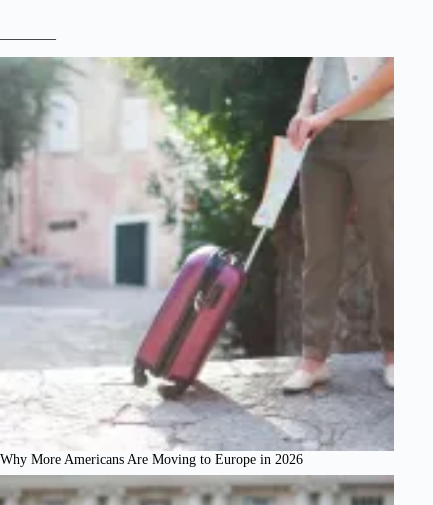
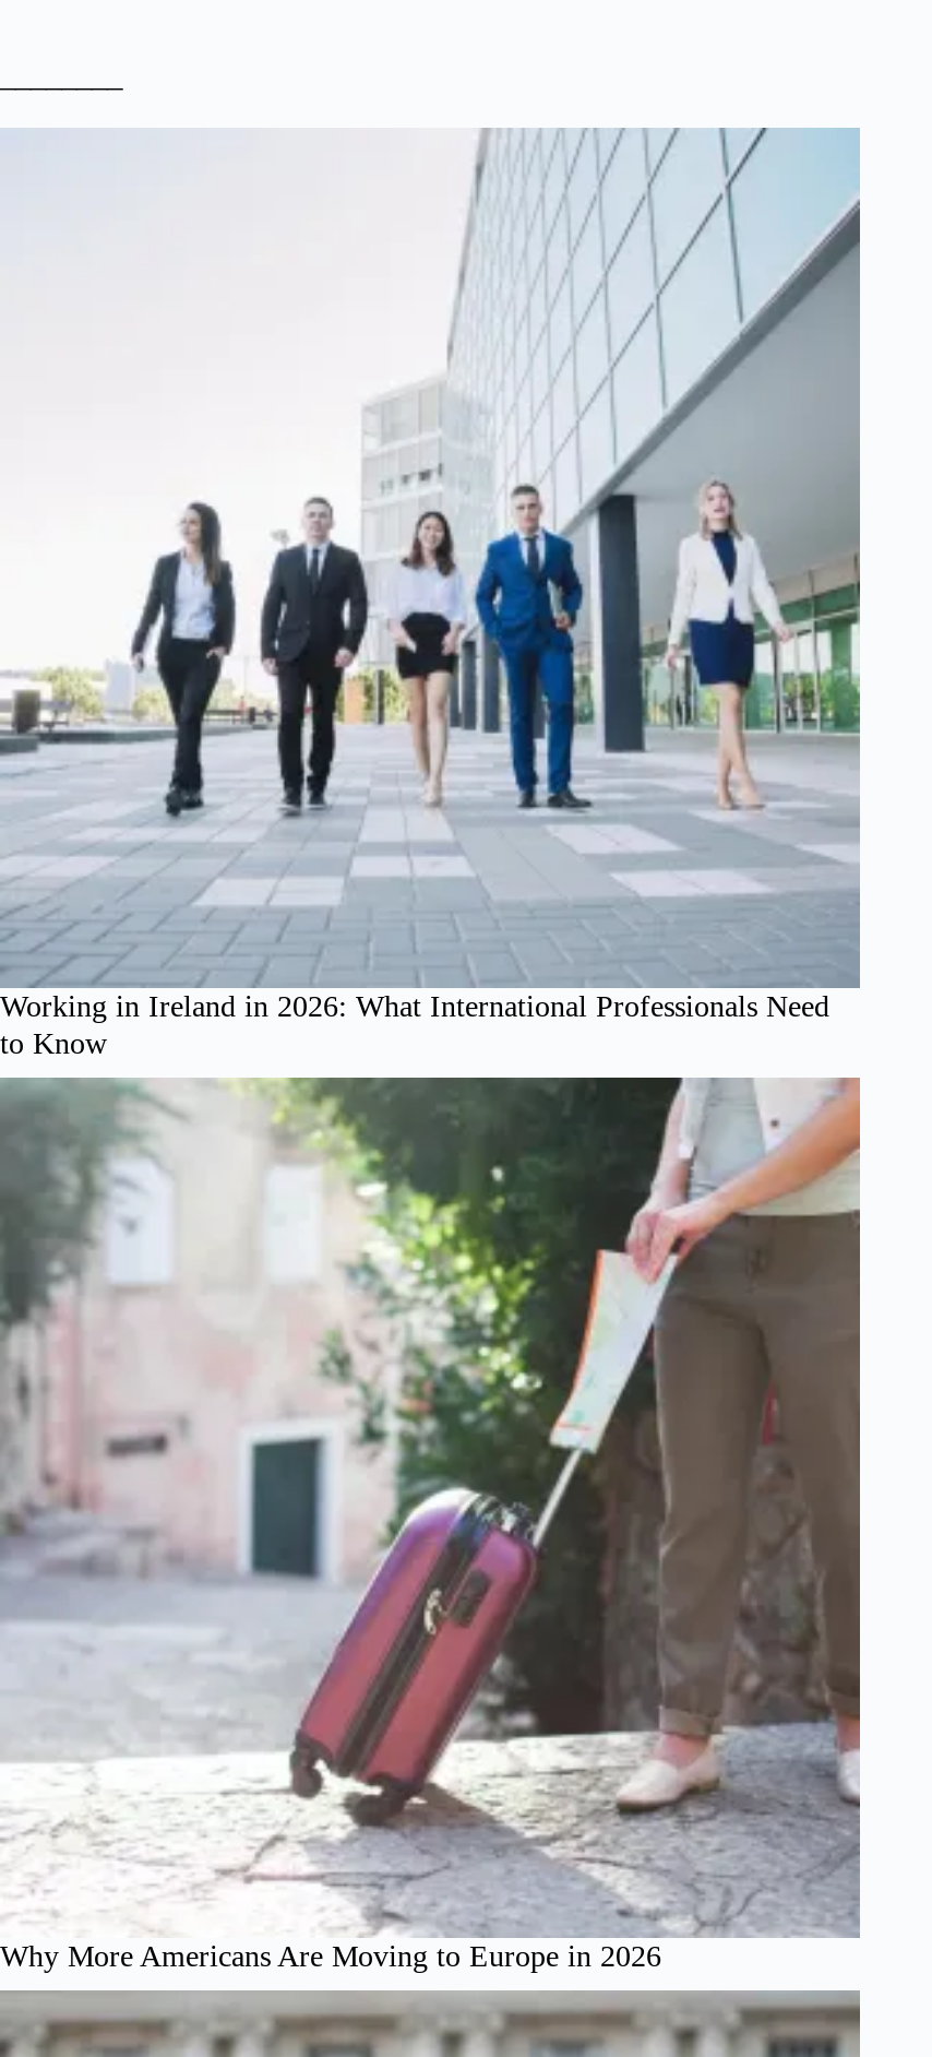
none -> [0,128,862,1060] [image] | Working in Ireland in 2026: What International Professionals Need | to Know

